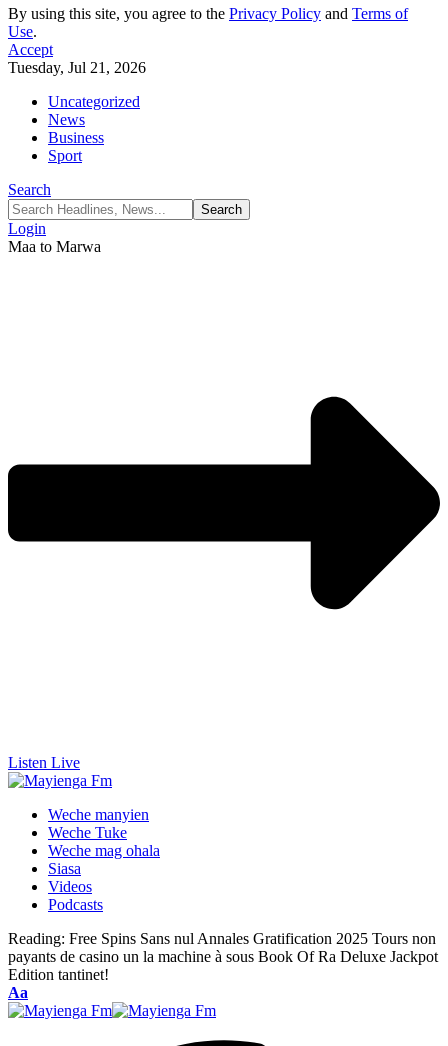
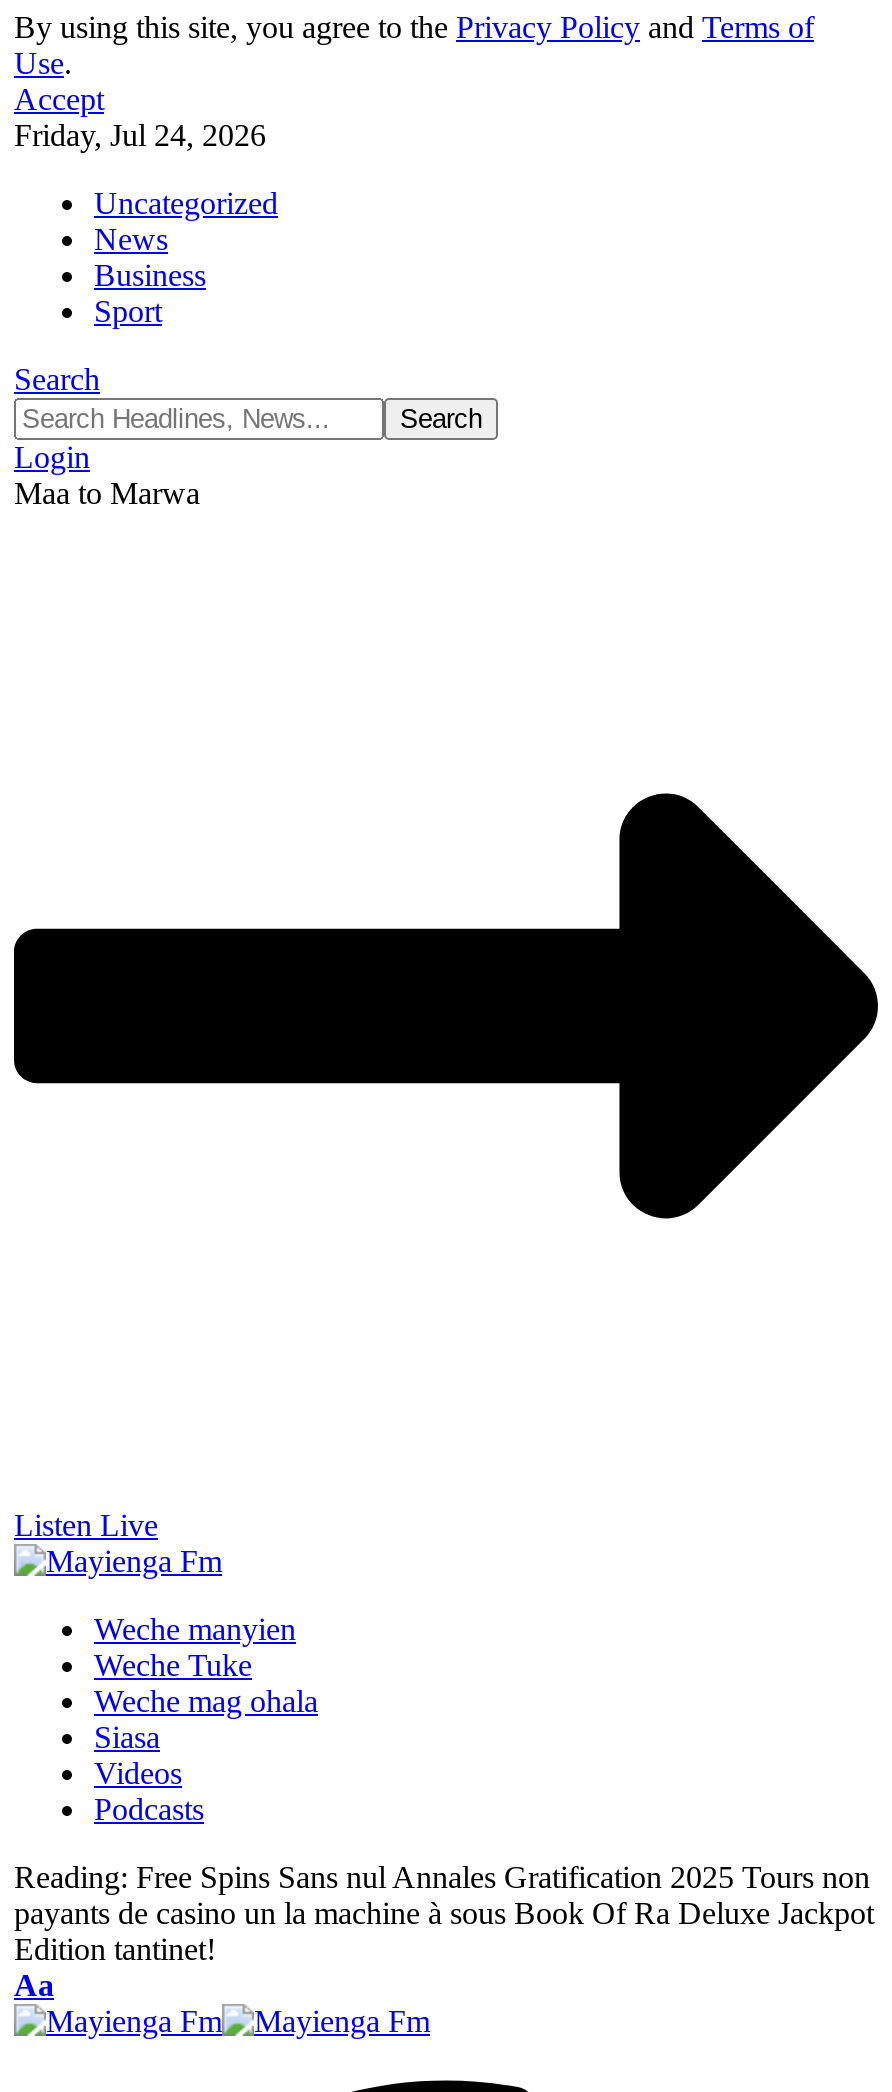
[8,59,146,76] Tuesday, Jul 21, 2026 -> [14,118,266,152] Friday, Jul 24, 2026

